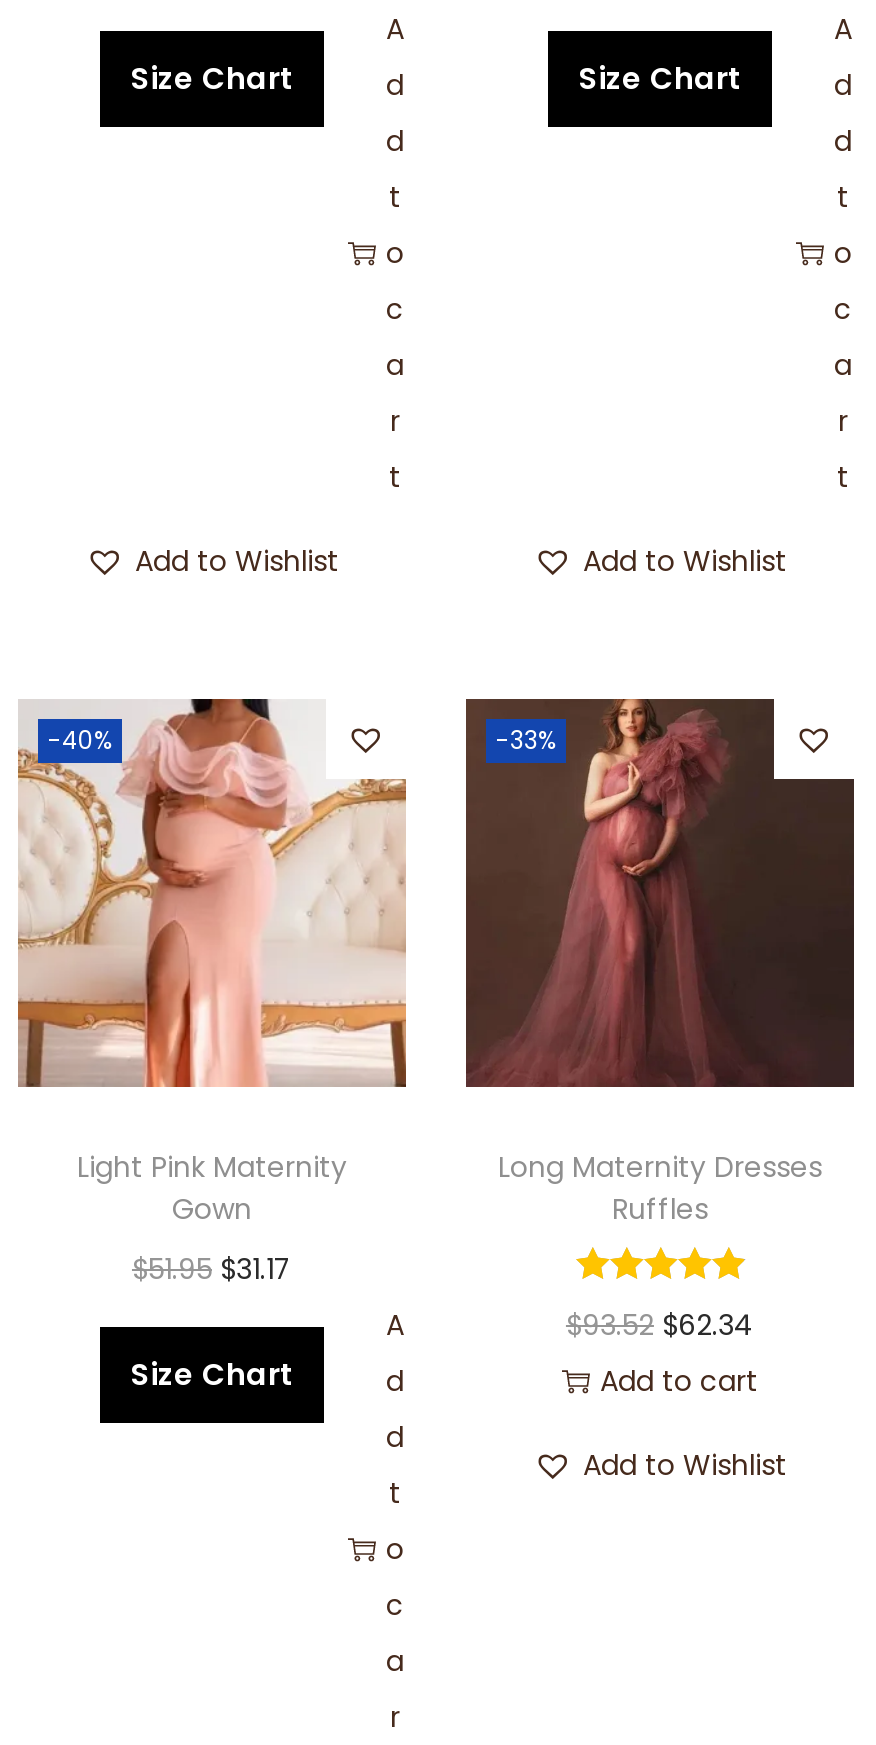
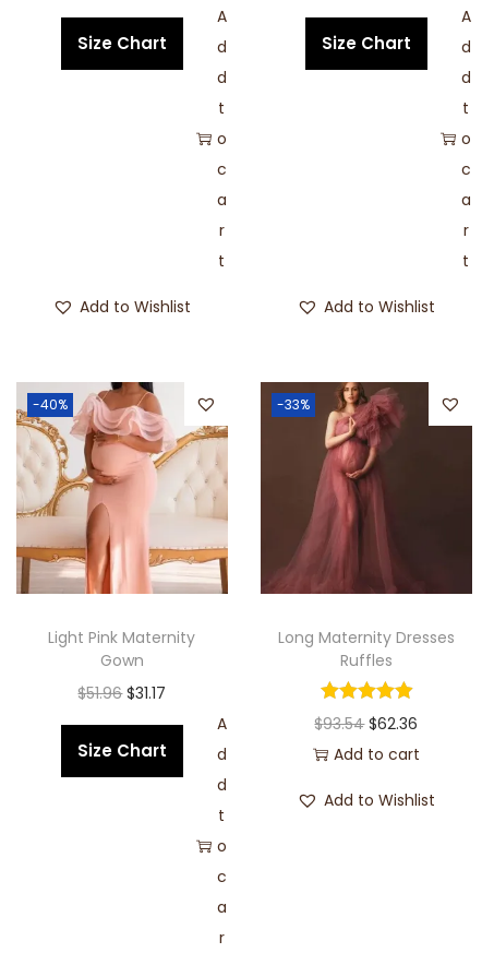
[132,1249,292,1289] $51.95 $31.17 -> [78,682,166,704] $51.96 $31.17
[566,1305,754,1345] $93.52 $62.34 -> [315,713,418,735] $93.54 $62.36

